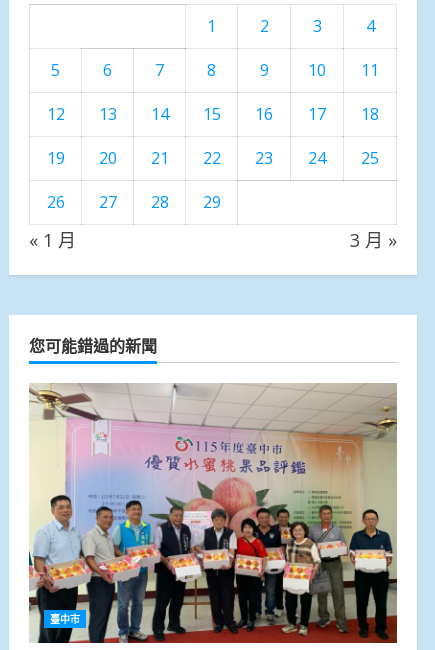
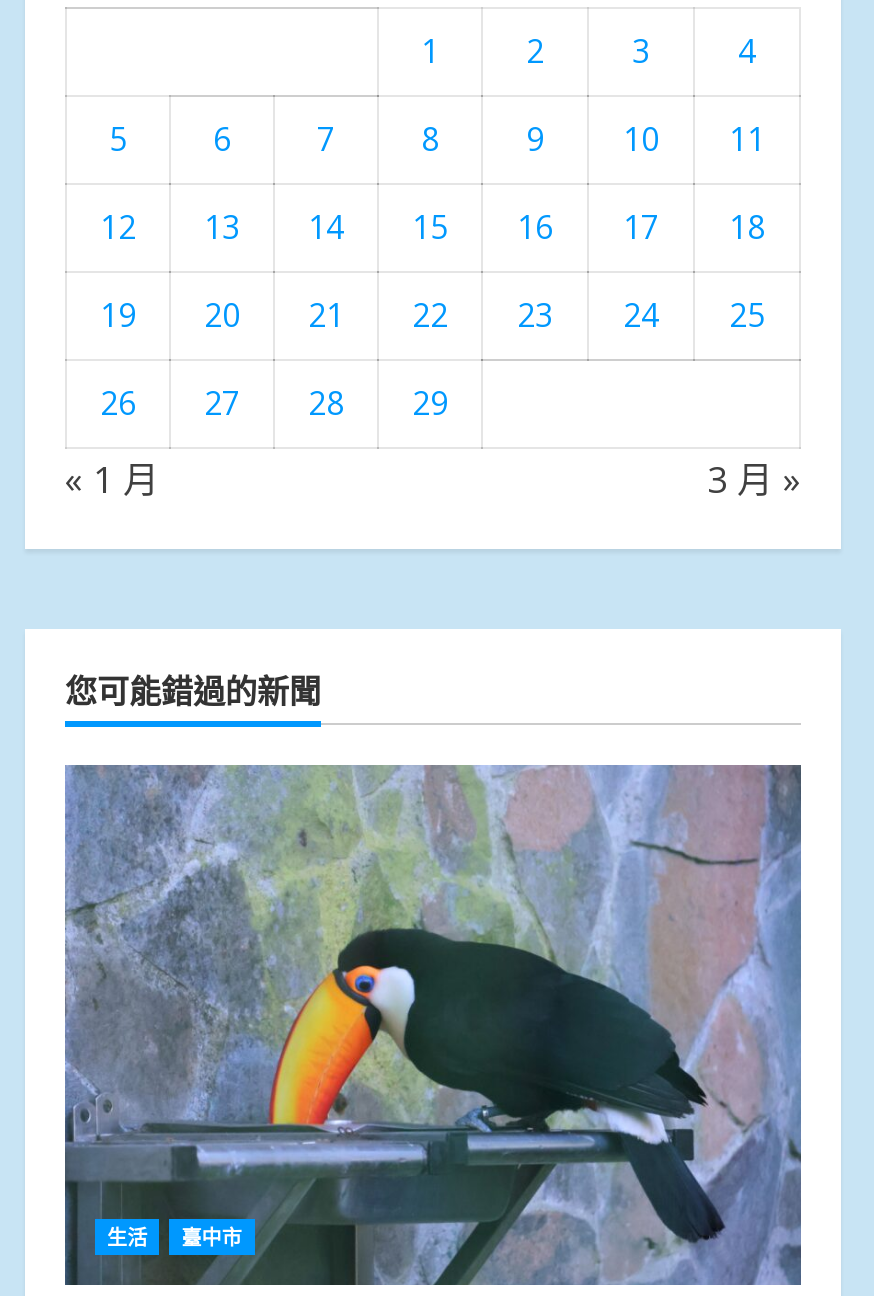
[28,383,398,644] [image] -> [63,765,803,1287] [image]
none -> [107,1224,147,1252] 生活

